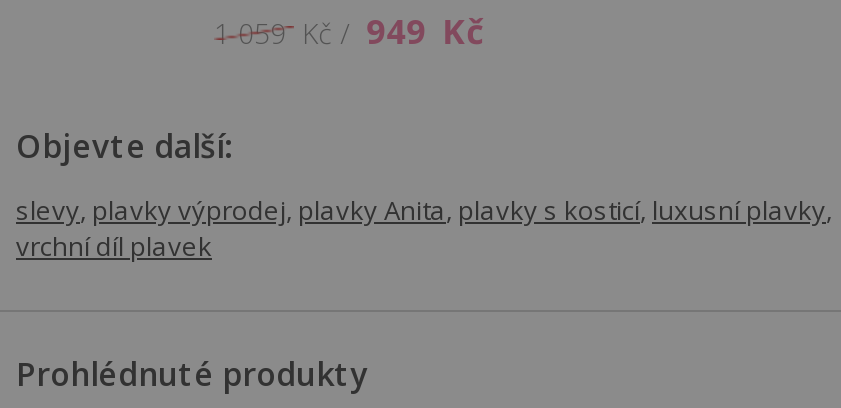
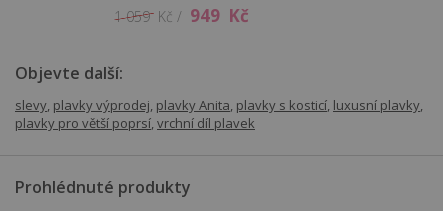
[16,228,212,264] vrchní díl plavek -> [15,114,255,132] plavky pro větší poprsí, vrchní díl plavek

